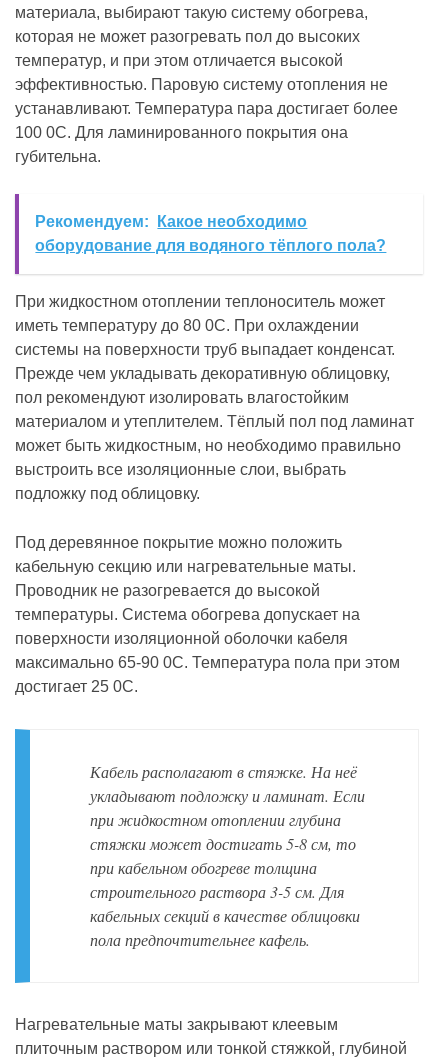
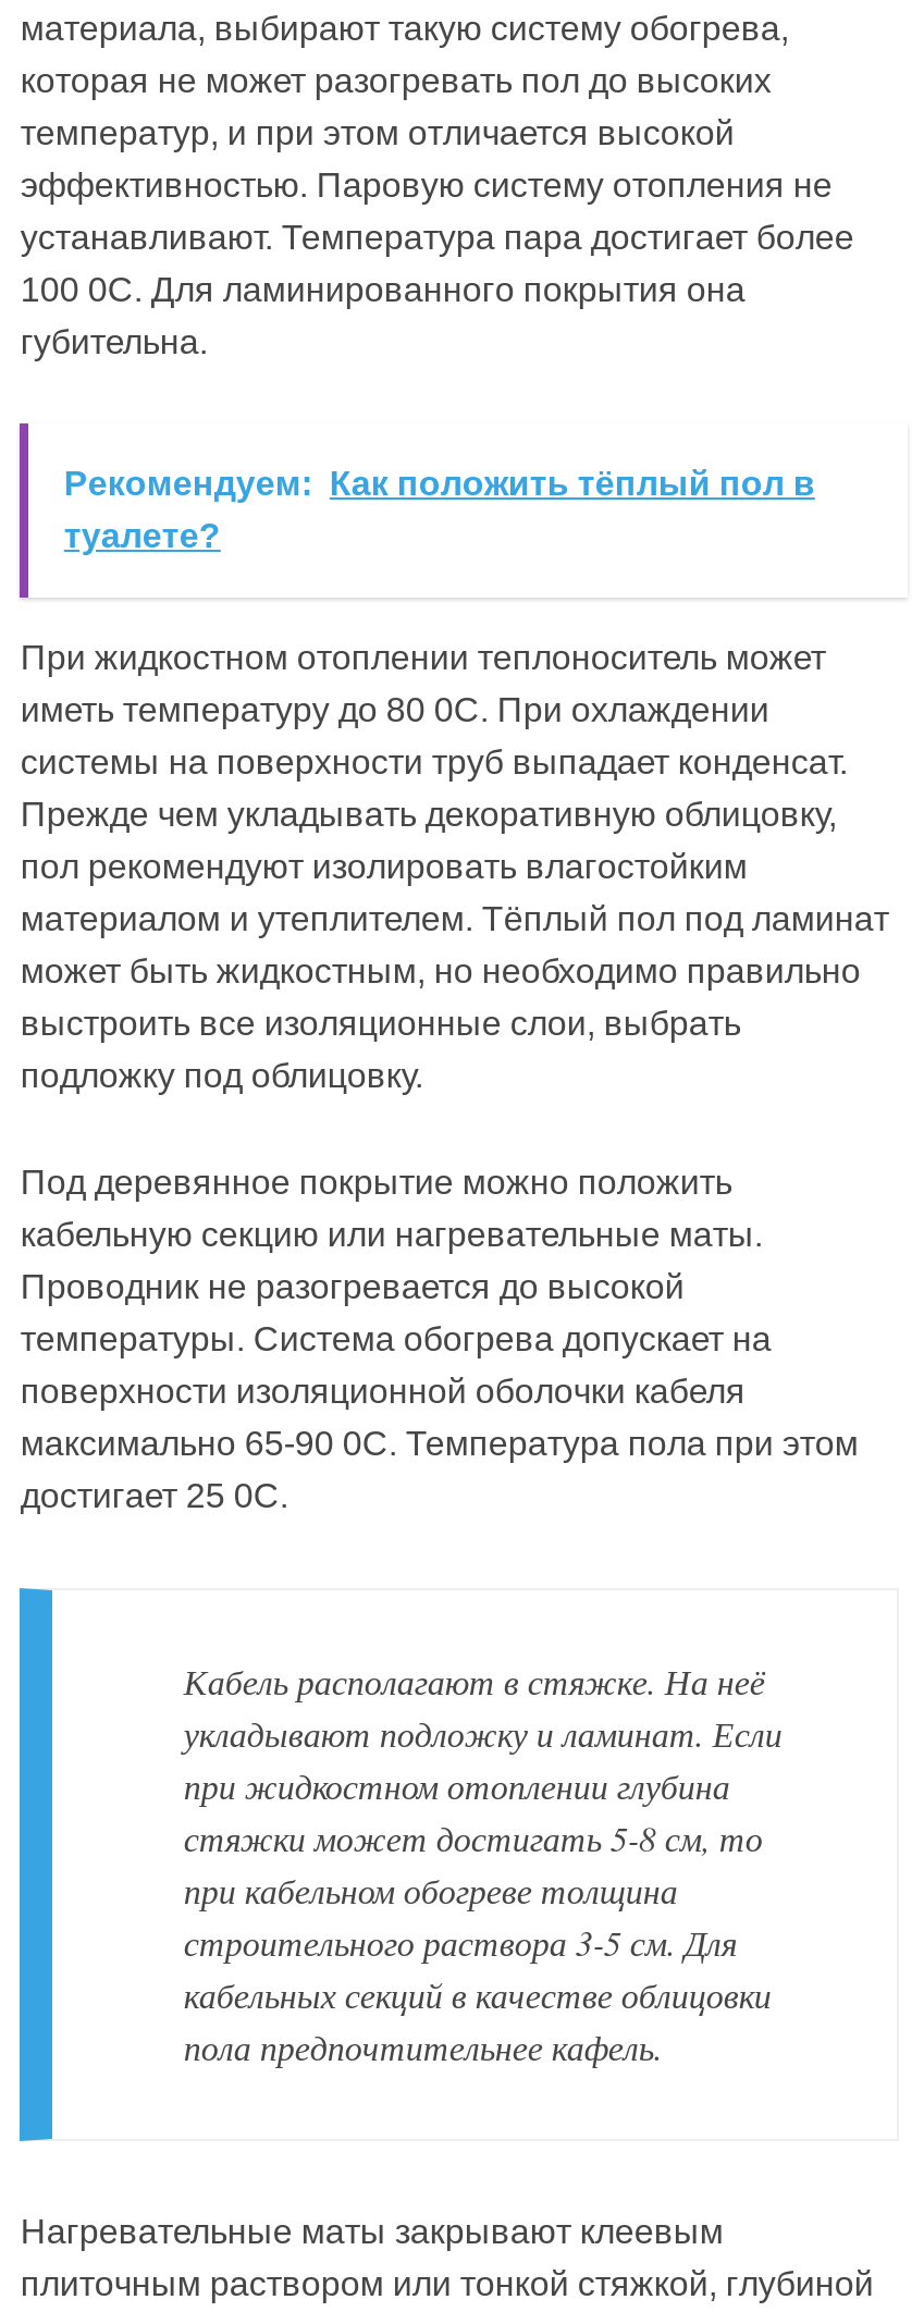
[35,213,386,254] Рекомендуем: Какое необходимо | оборудование для водяного тёплого пола? -> [64,464,815,554] Рекомендуем: Как положить тёплый пол в | туалете?

